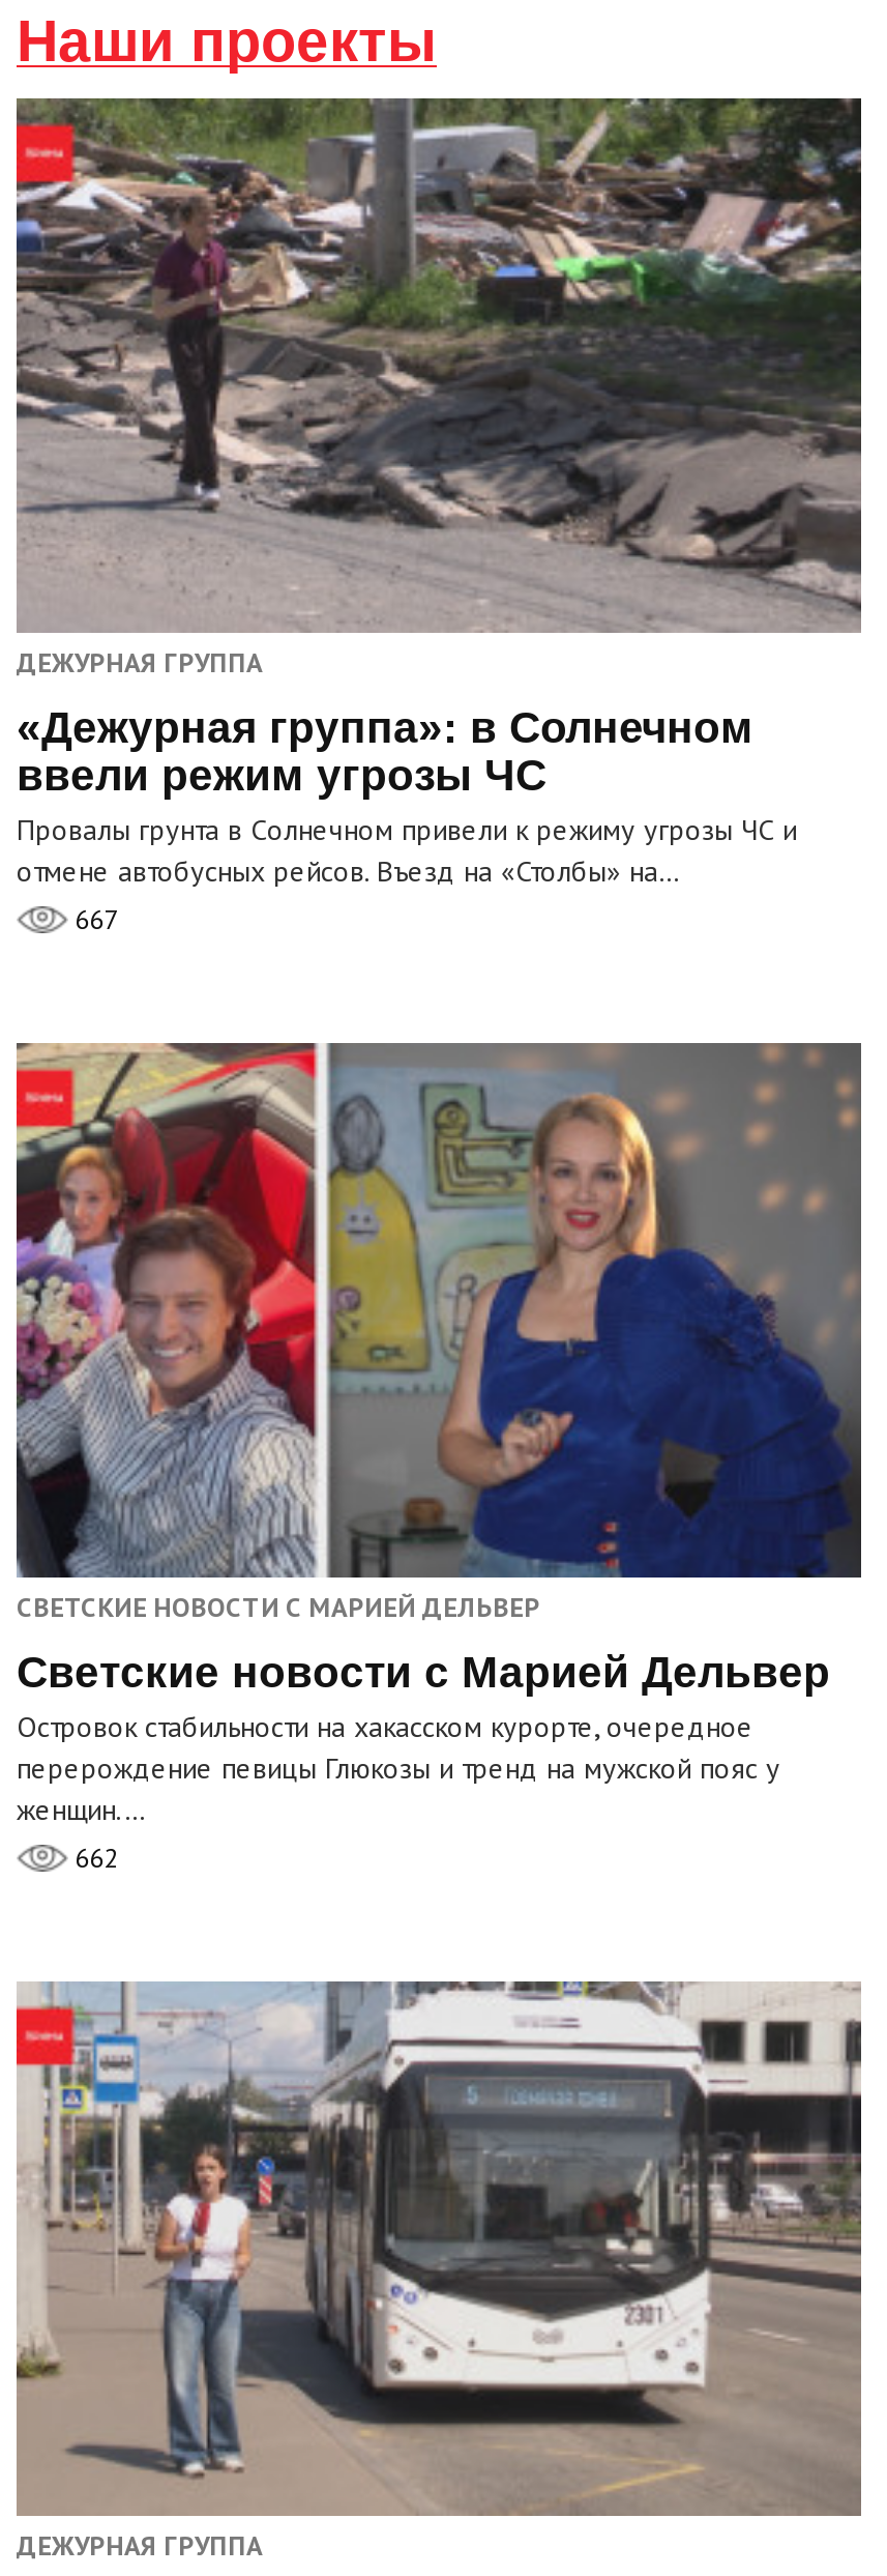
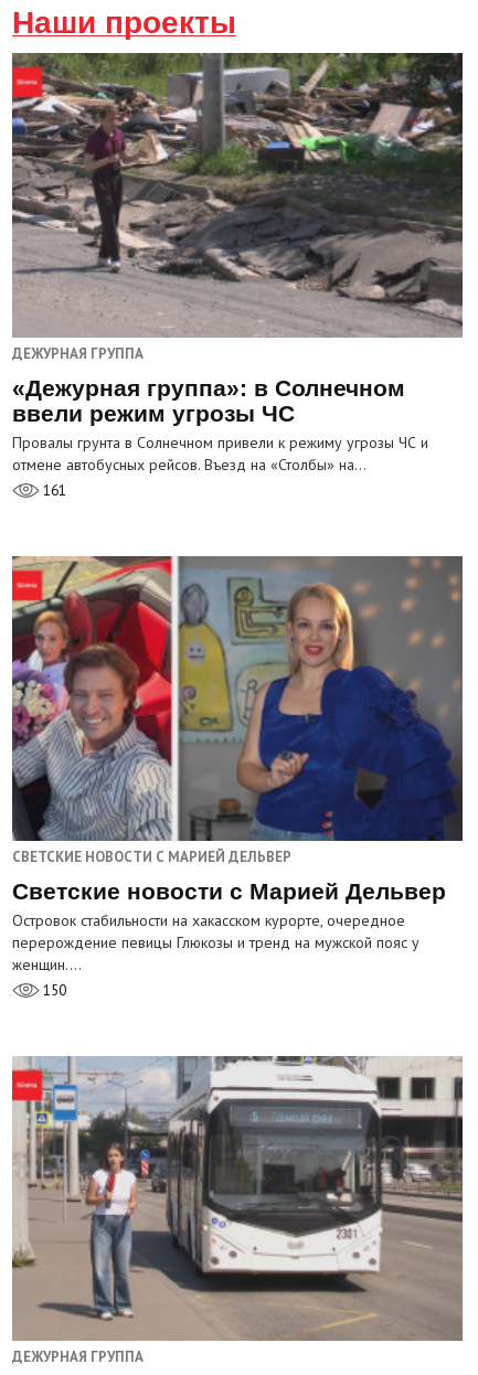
[68,902,118,938] 667 -> [40,481,66,500] 161
[68,1841,118,1876] 662 -> [40,981,66,1000] 150

